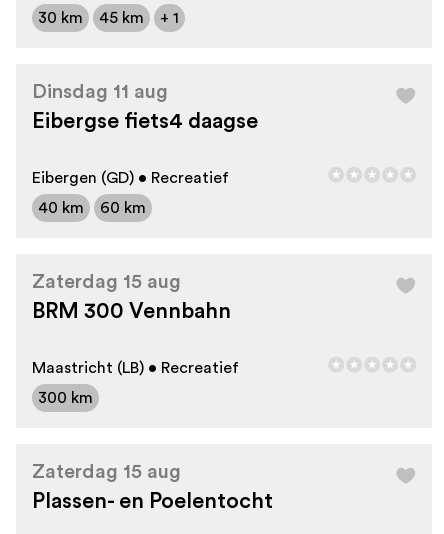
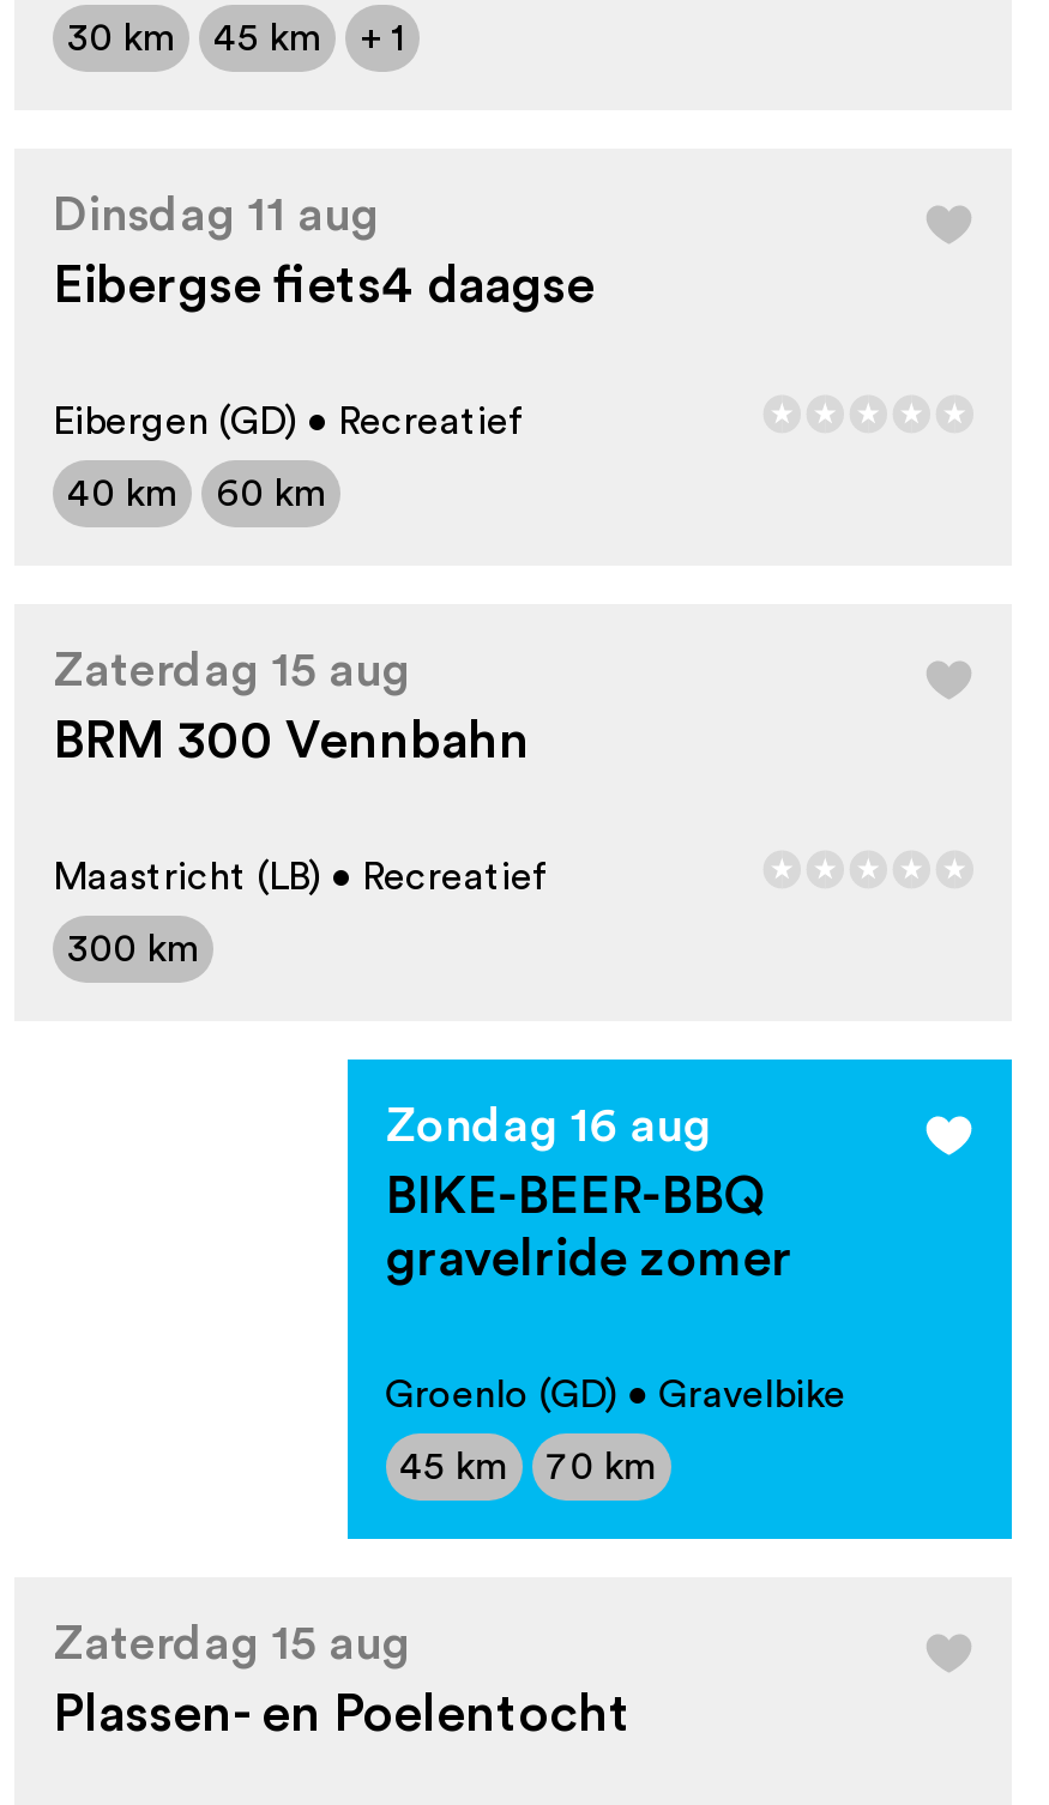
none -> [345,1057,1014,1541] [image] | Zondag 16 aug | BIKE-BEER-BBQ | gravelride zomer | Groenlo (GD) • Gravelbike | 45 km | 70 km

